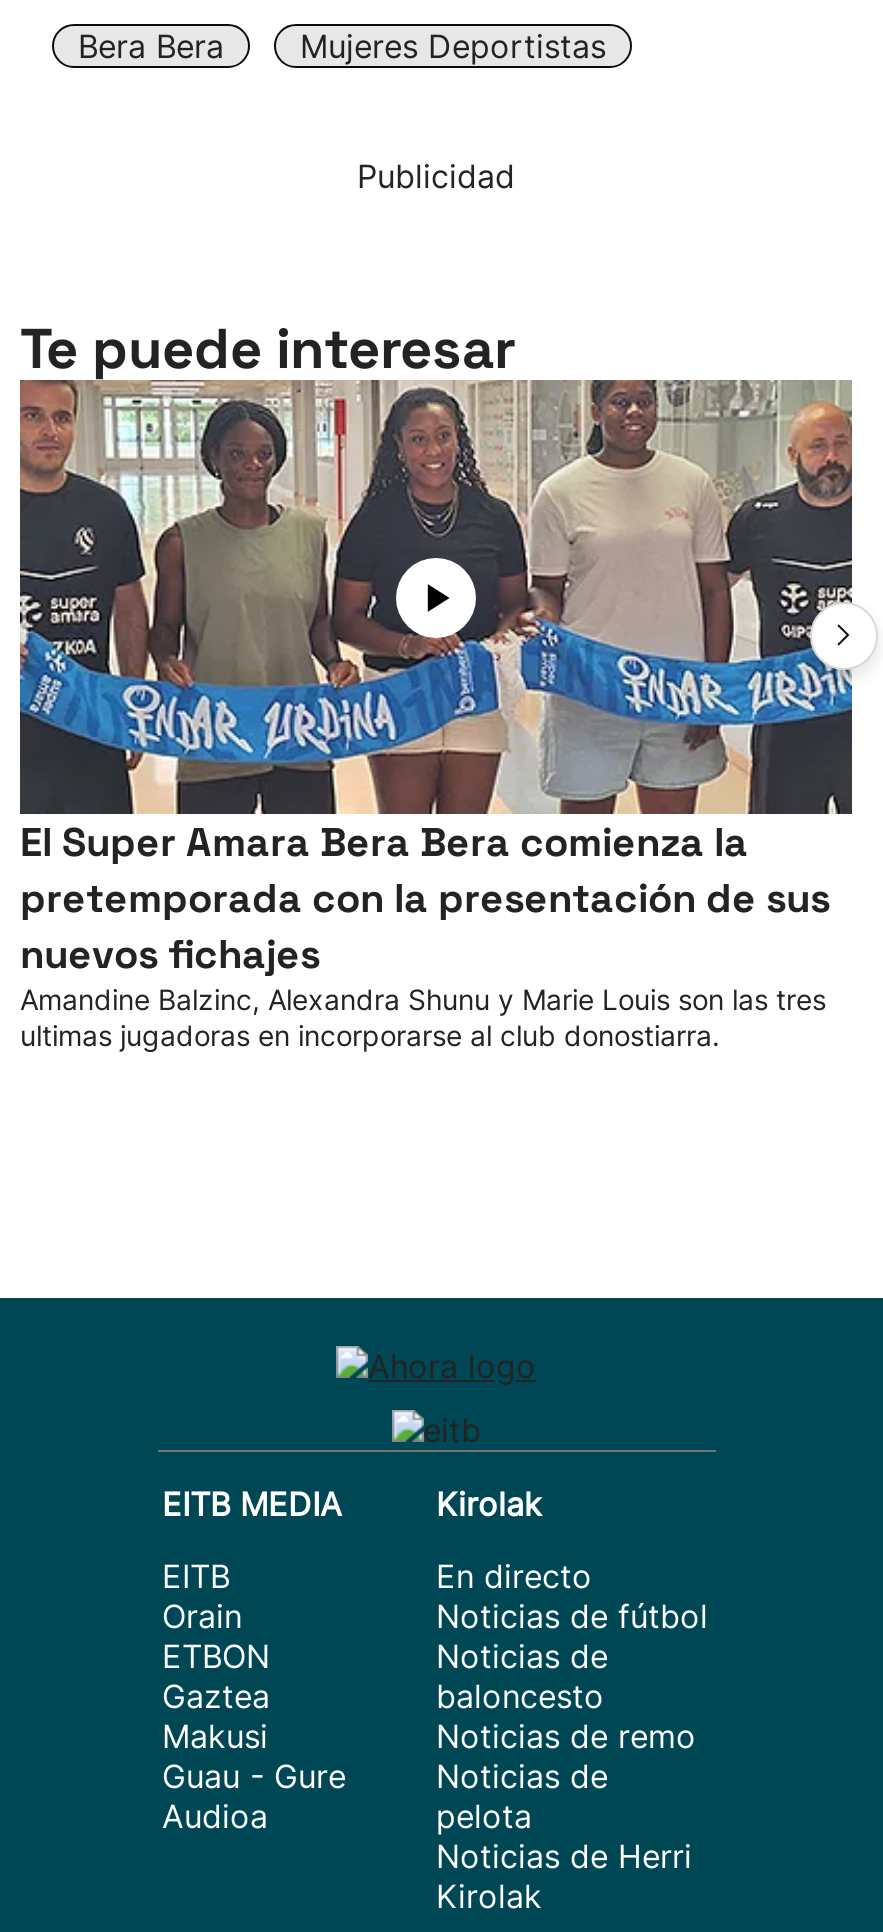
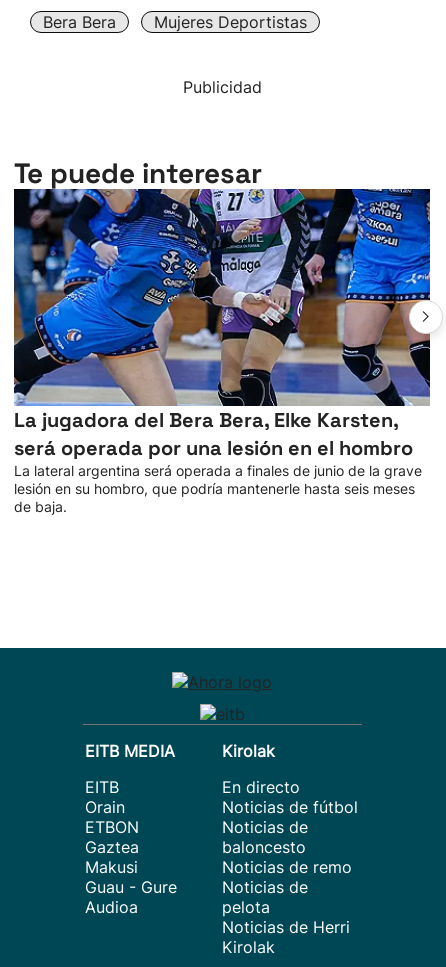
[18,378,854,1052] [image] | El Super Amara Bera Bera comienza la | pretemporada con la presentación de sus | nuevos fichajes | Amandine Balzinc, Alexandra Shunu y Marie Louis son las tres | ultimas jugadoras en incorporarse al club donostiarra. -> [13,188,431,515] [image] | La jugadora del Bera Bera, Elke Karsten, | será operada por una lesión en el hombro | La lateral argentina será operada a finales de junio de la grave | lesión en su hombro, que podría mantenerle hasta seis meses | de baja.

